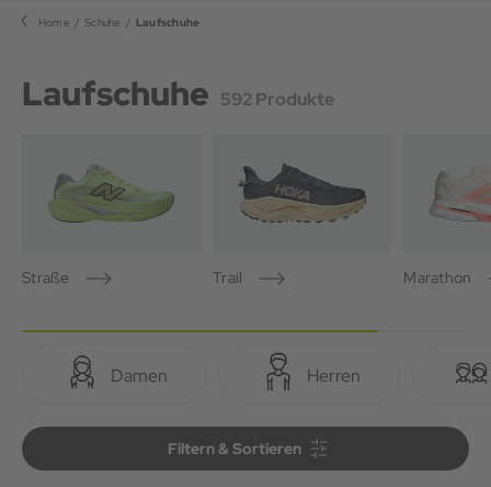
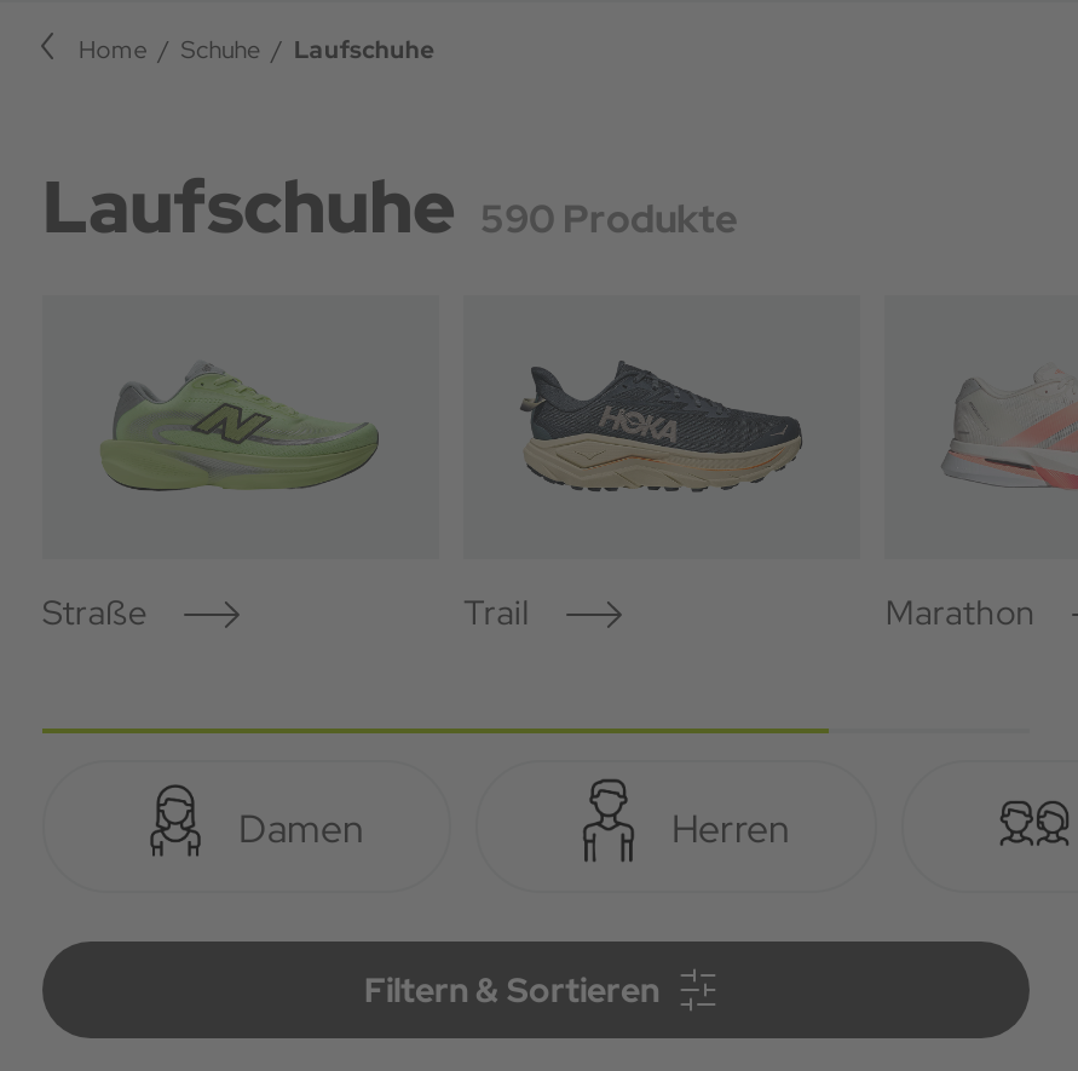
[22,71,334,115] Laufschuhe 592 Produkte -> [42,157,737,254] Laufschuhe 590 Produkte

